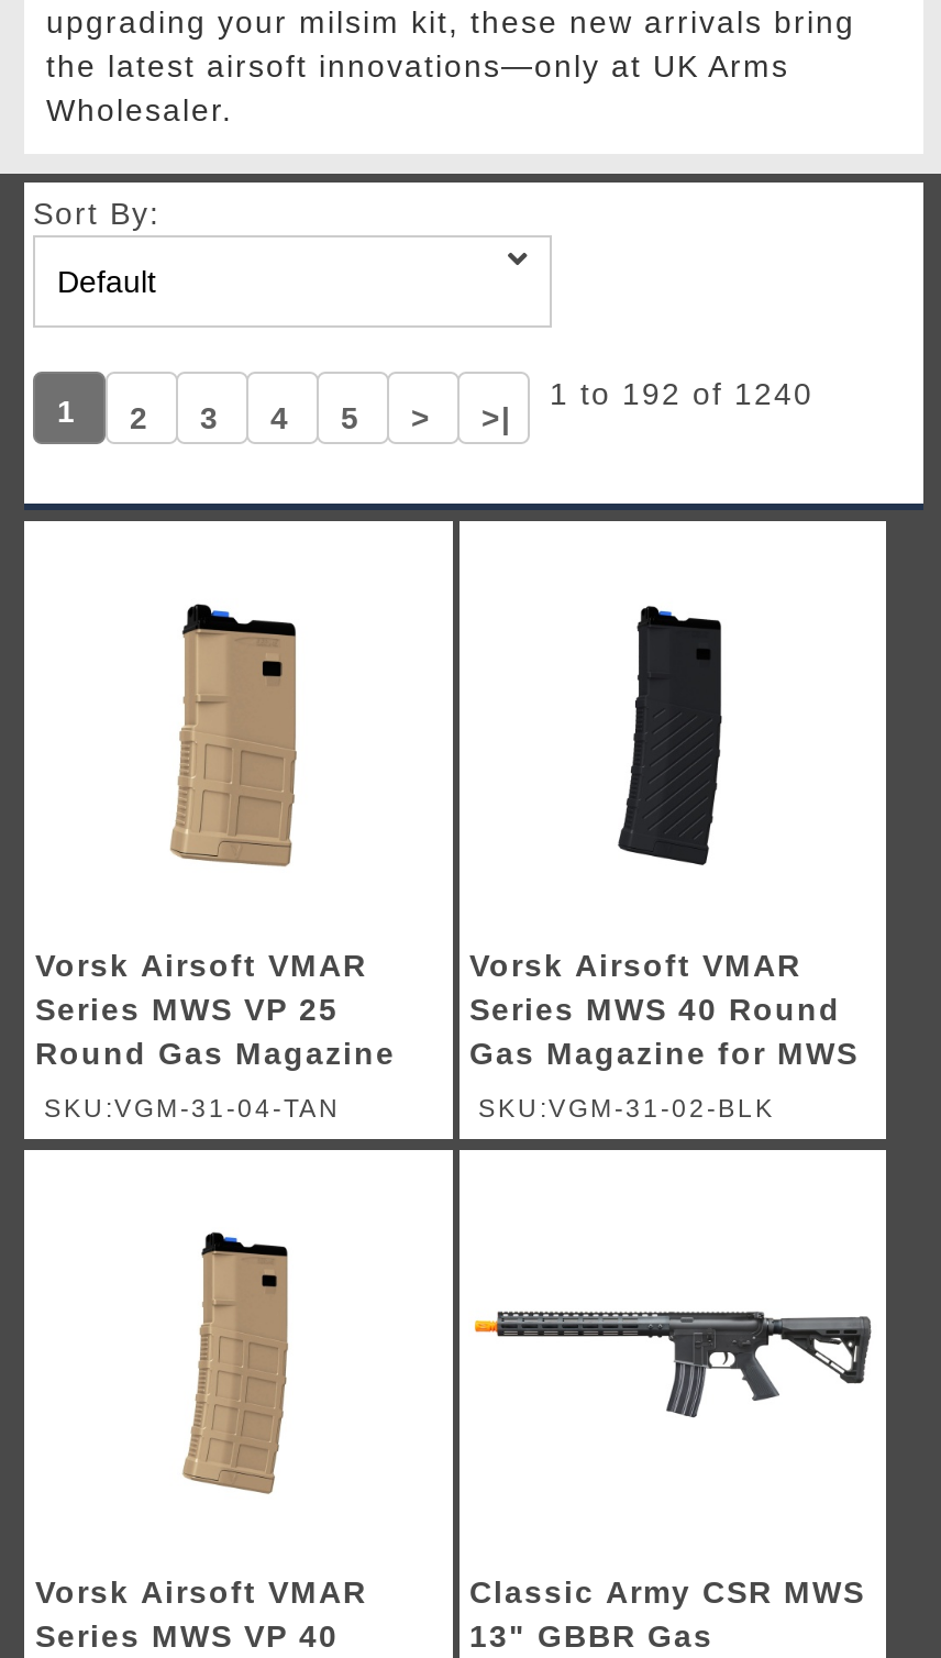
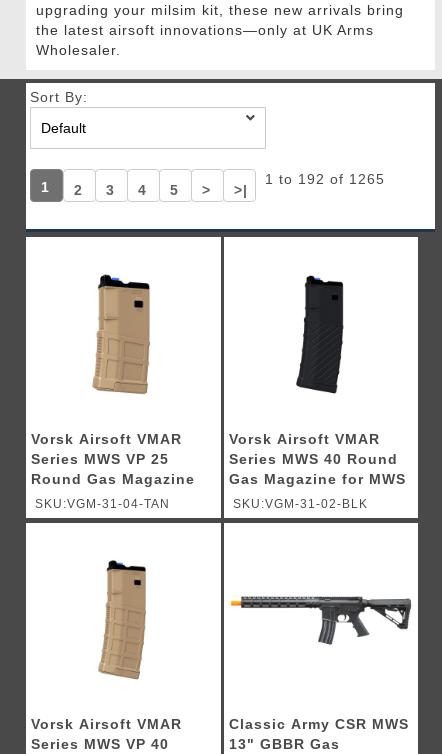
[550,376,813,411] 1 to 192 of 1240 -> [265,171,385,187] 1 to 192 of 1265

